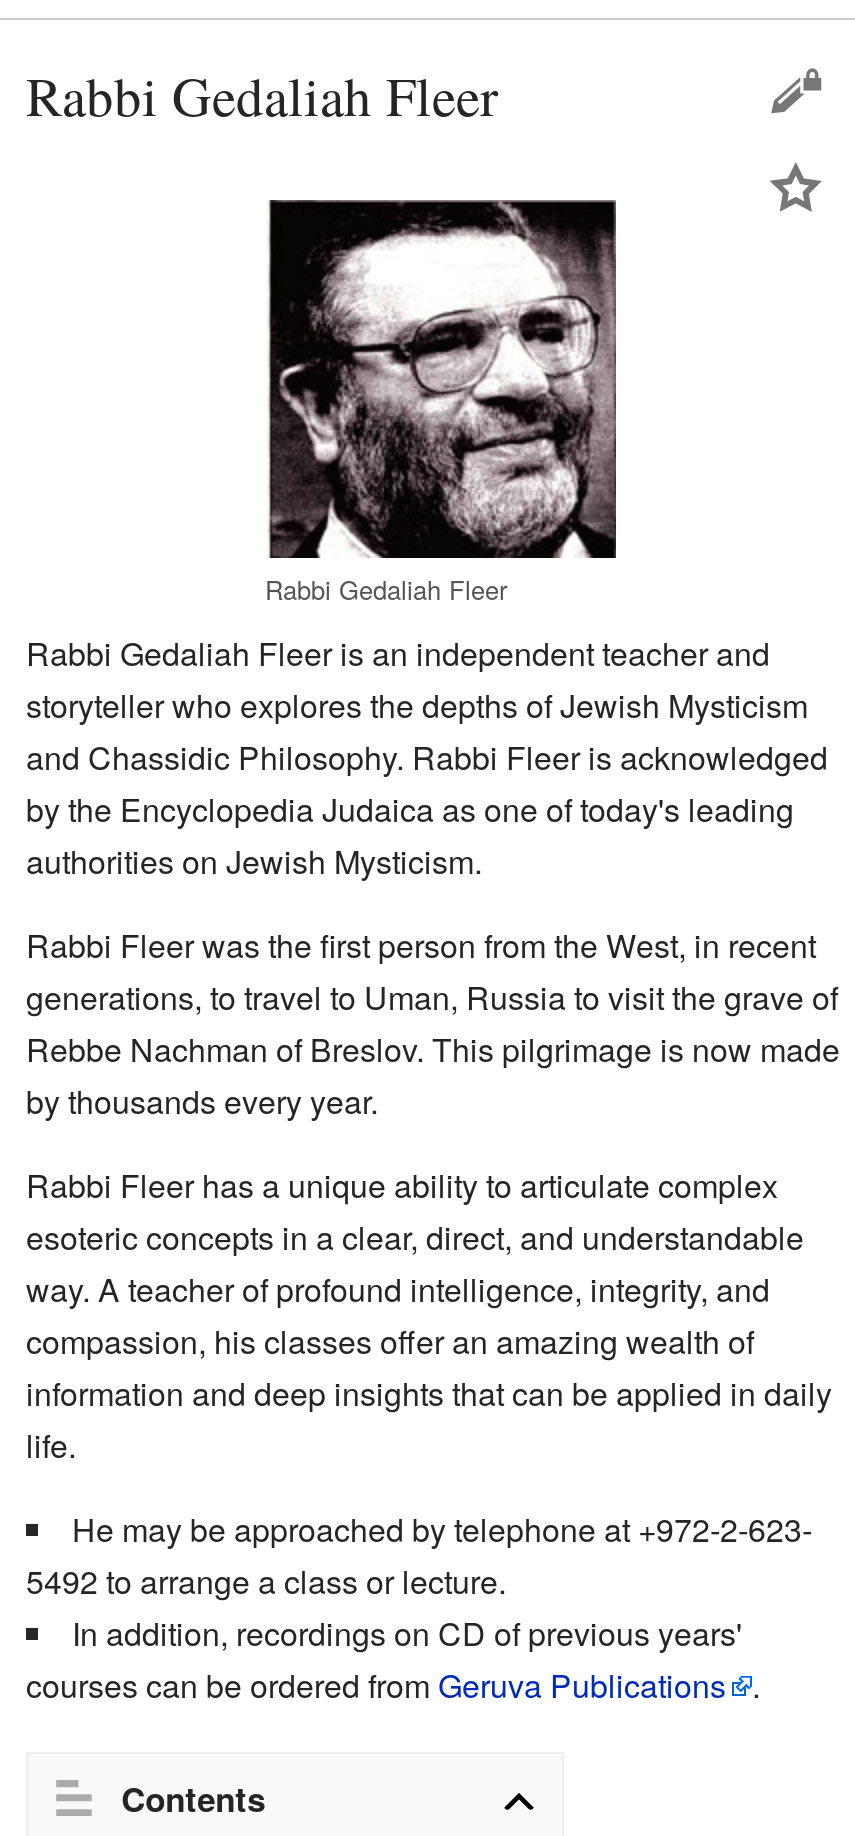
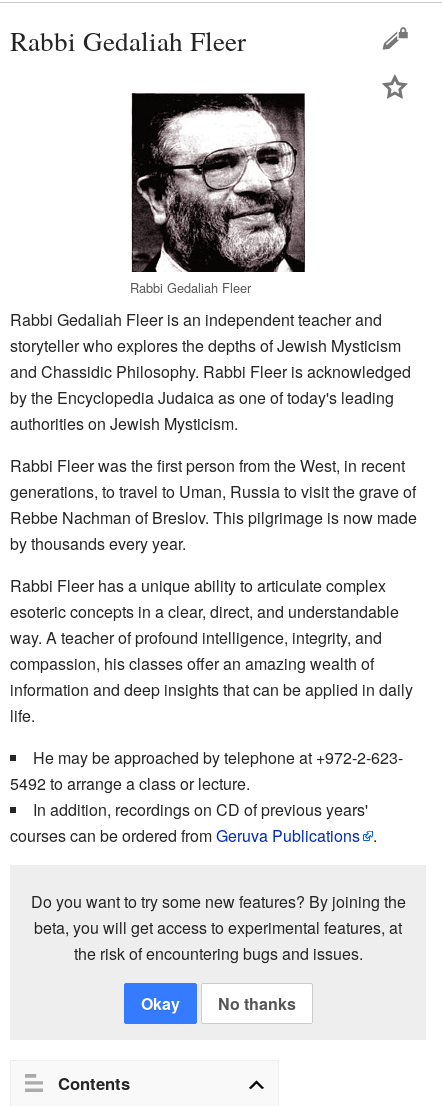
none -> [30,890,405,1015] Do you want to try some new features? By joining the | beta, you will get access to experimental features, at | the risk of encountering bugs and issues. | Okay | No thanks

